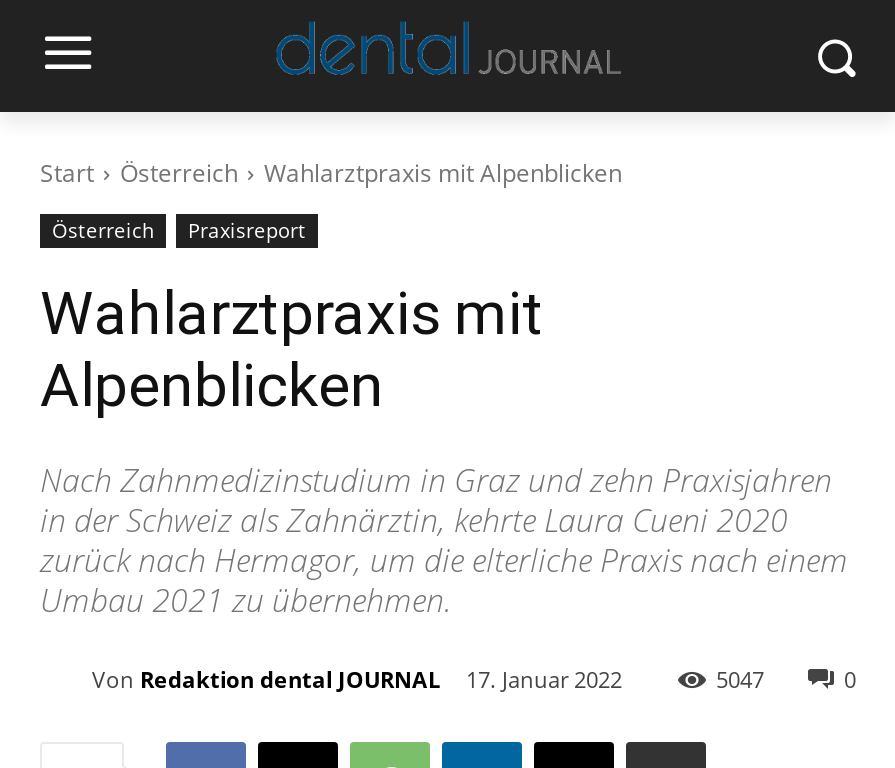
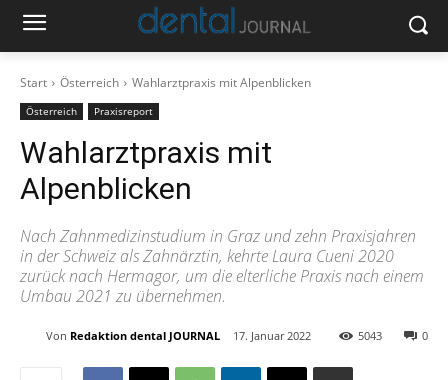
[716,664,764,694] 5047 -> [358,328,382,343] 5043

